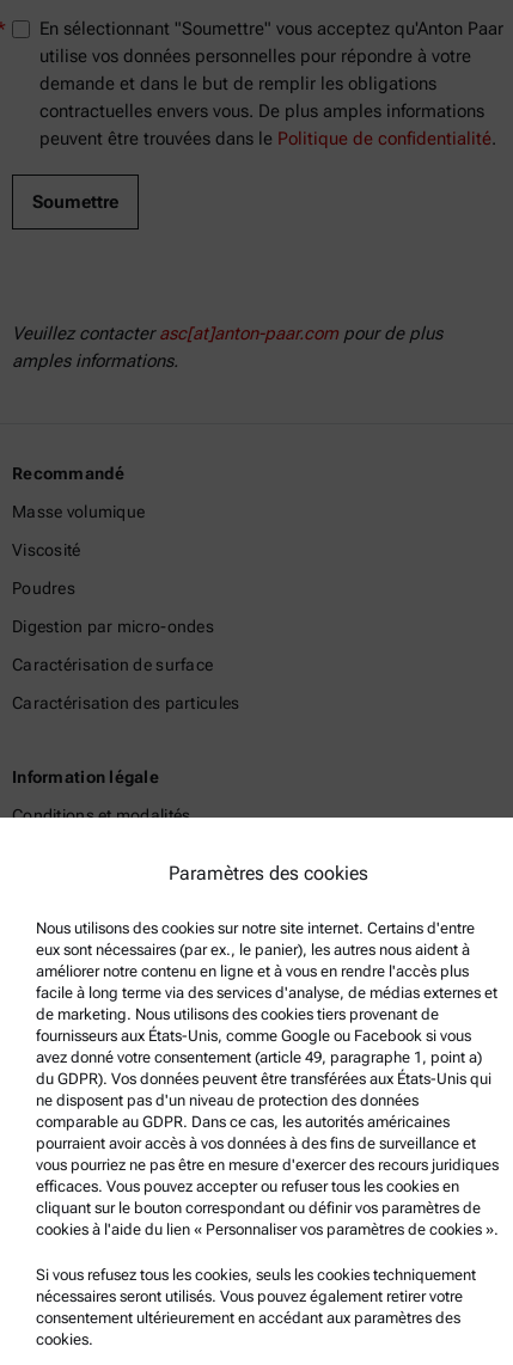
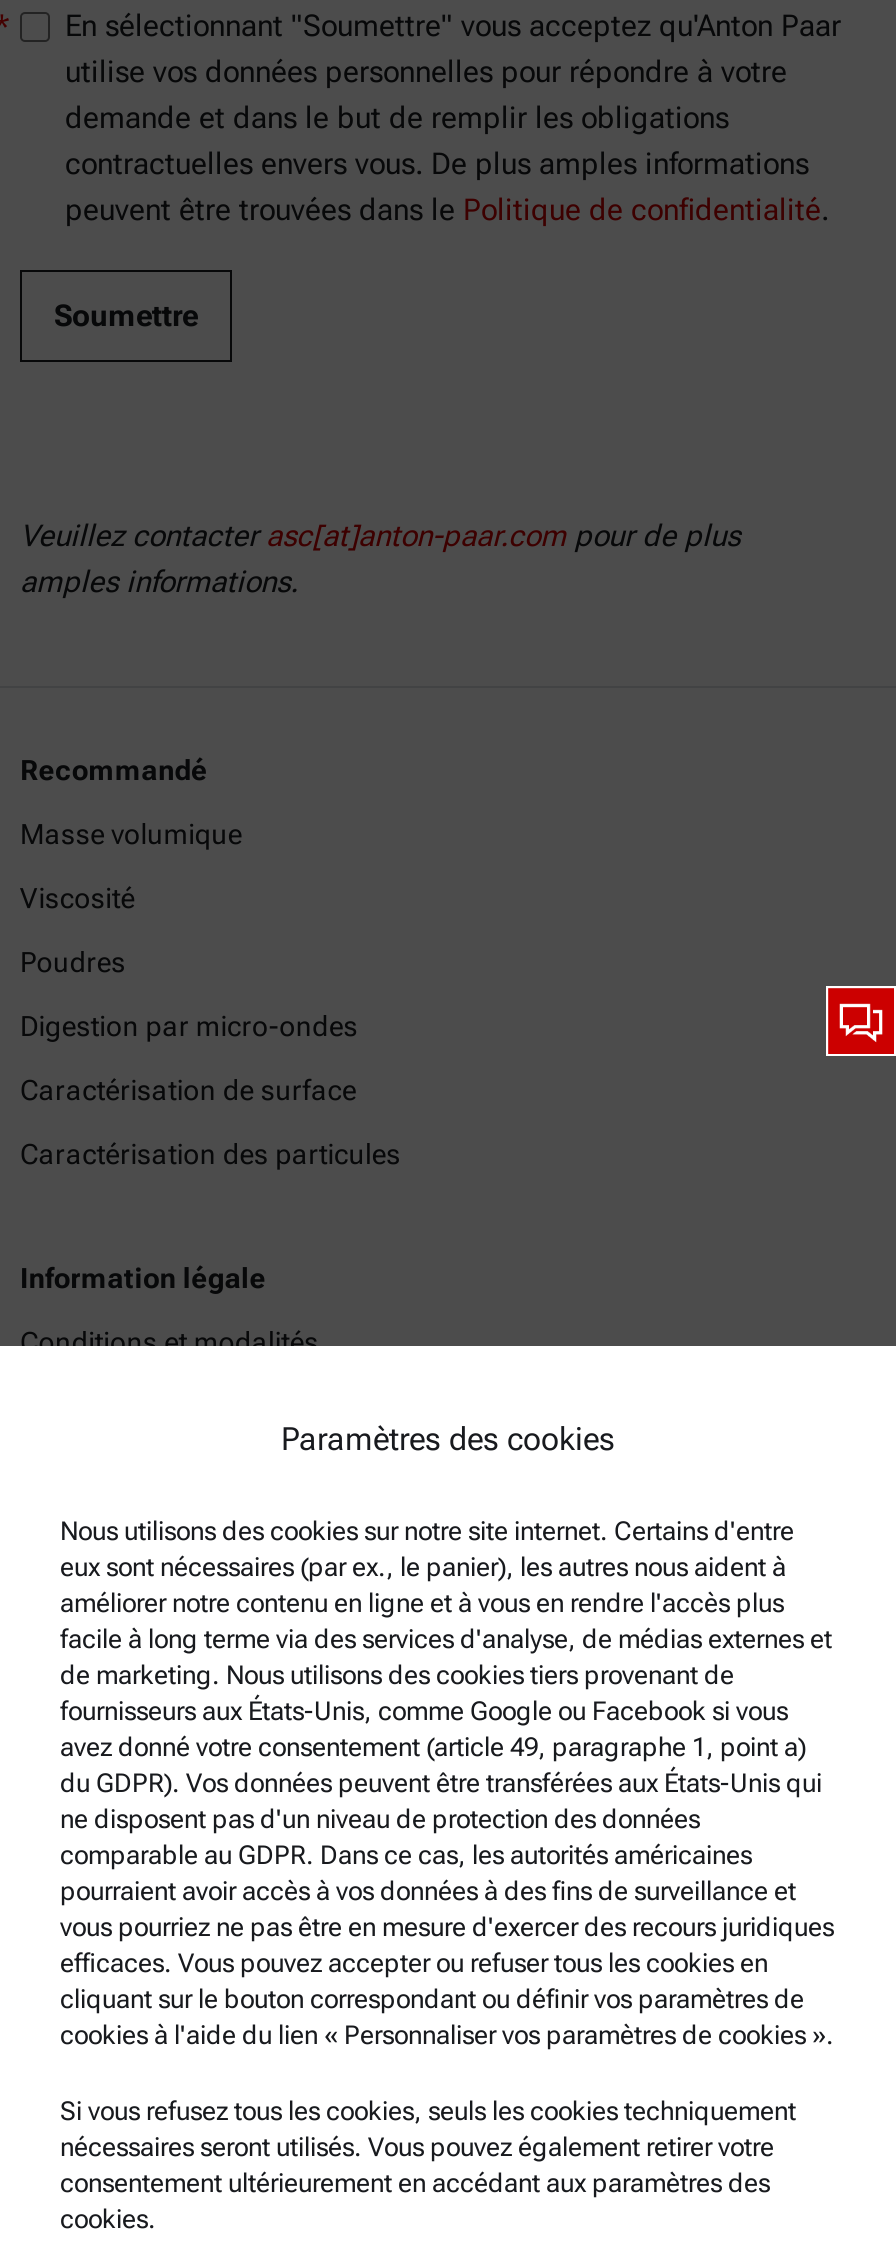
none -> [824,984,890,1058] [image]

